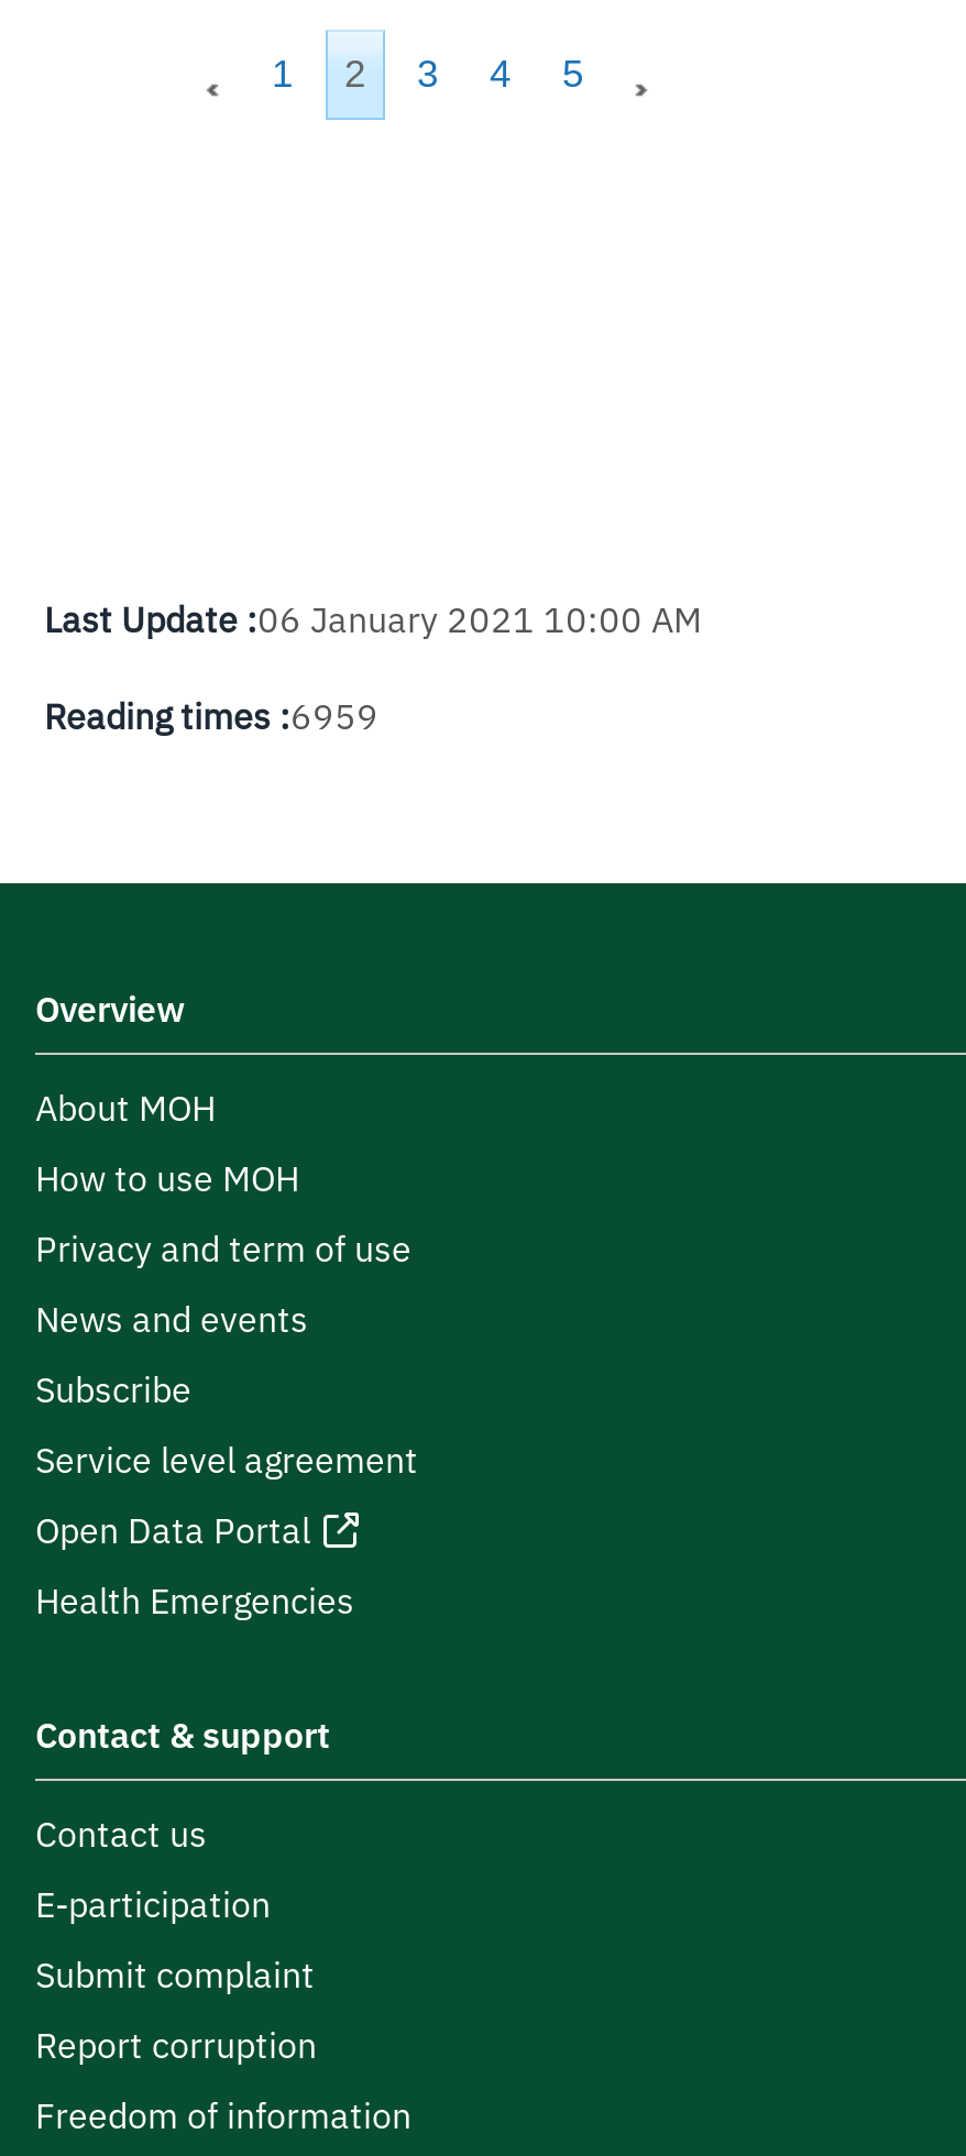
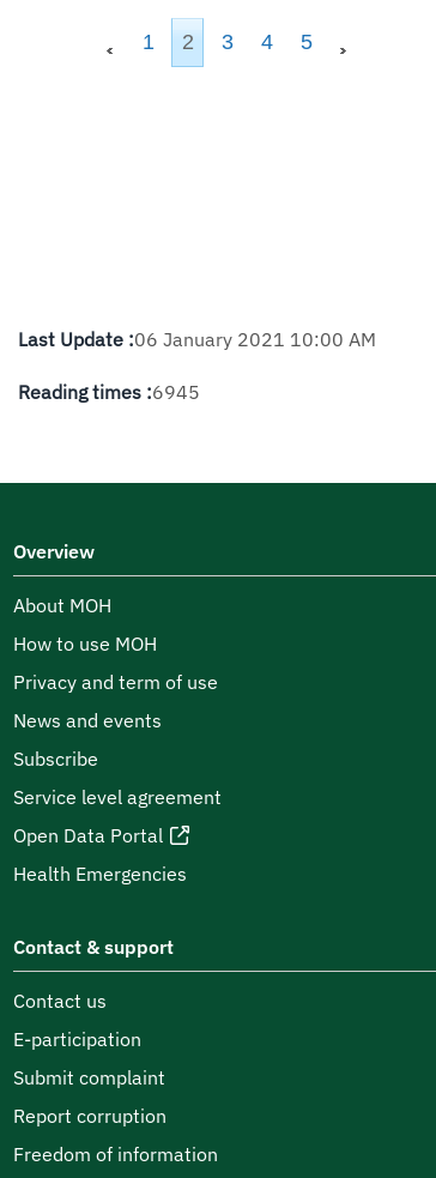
[44,694,378,738] Reading times : 6959 -> [18,380,200,404] Reading times : 6945

